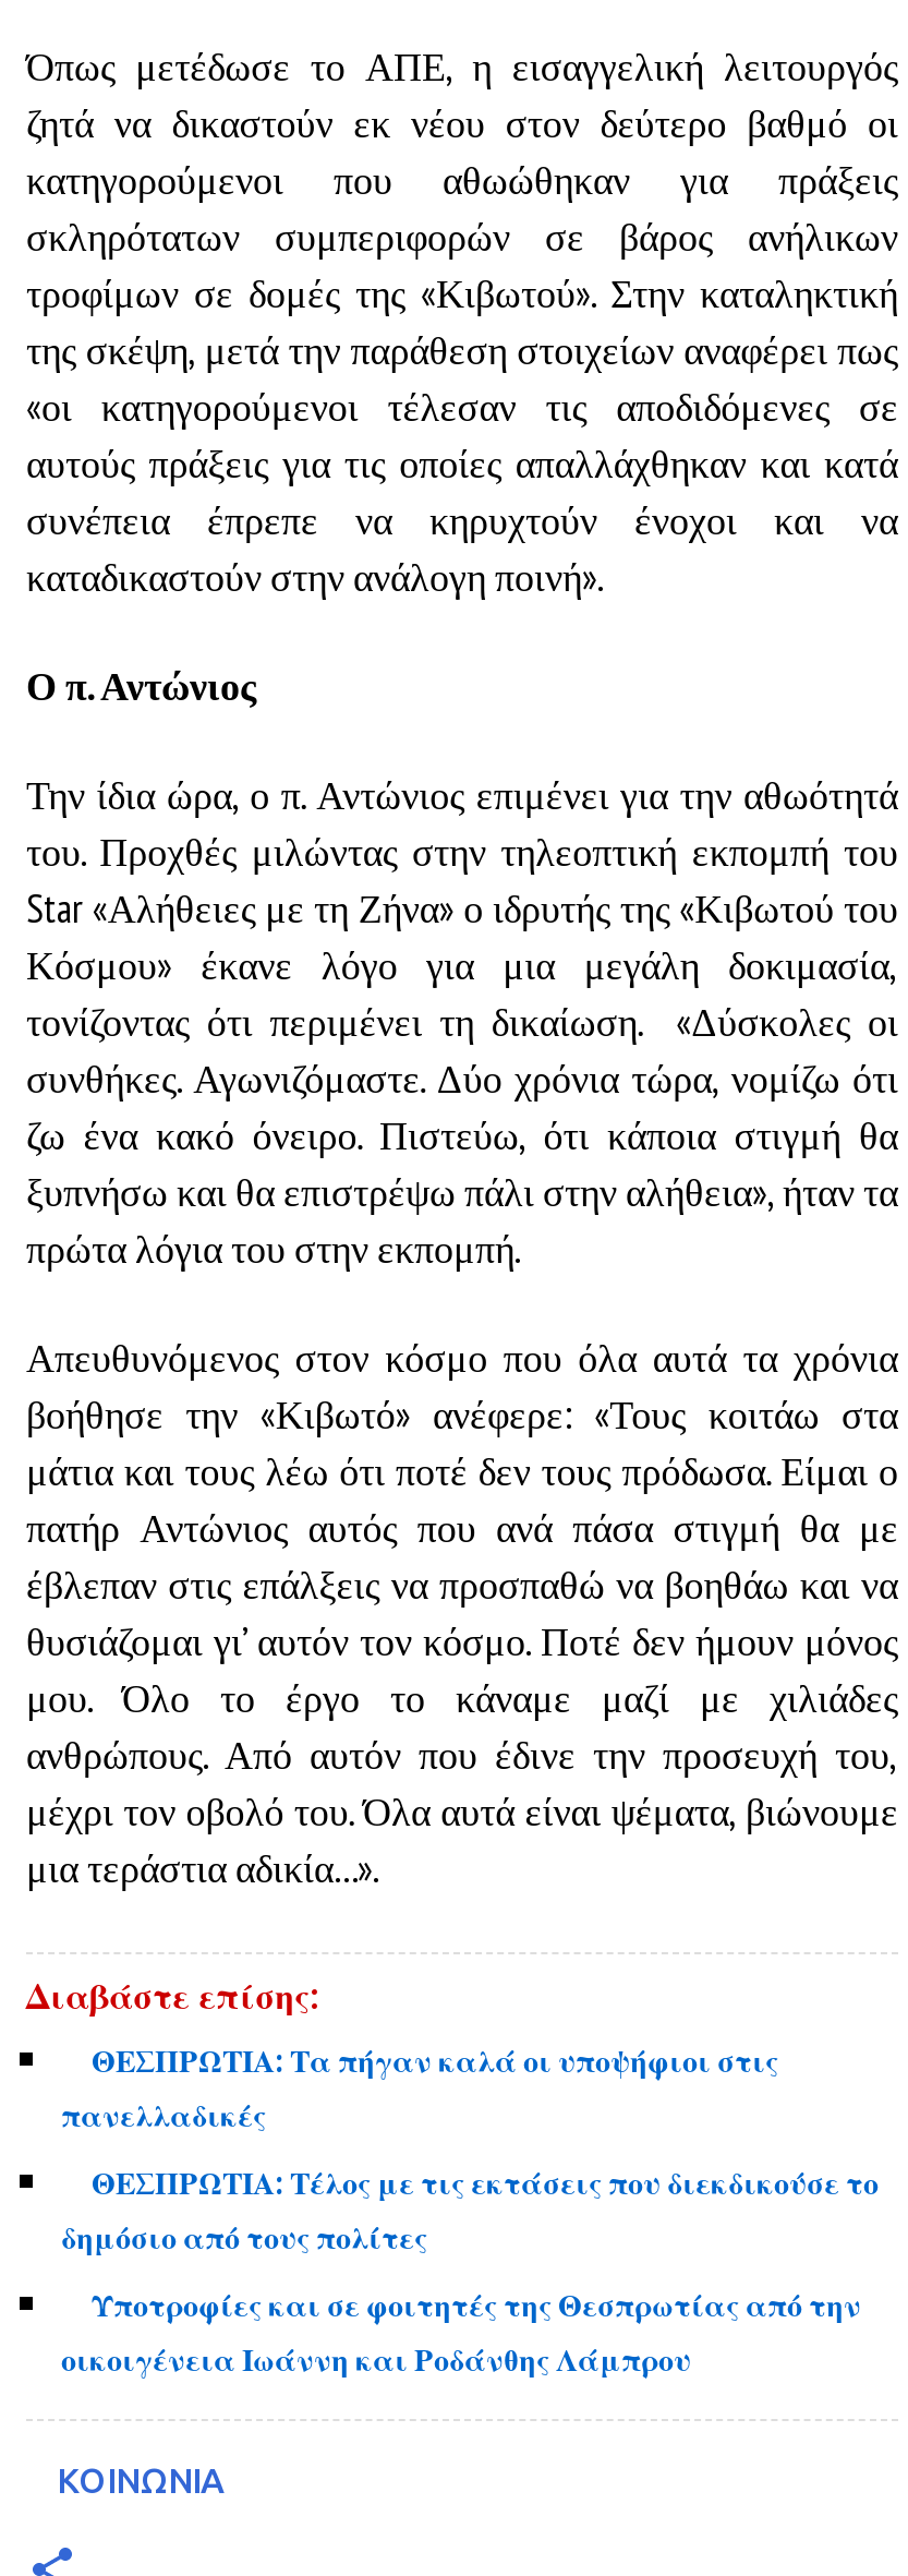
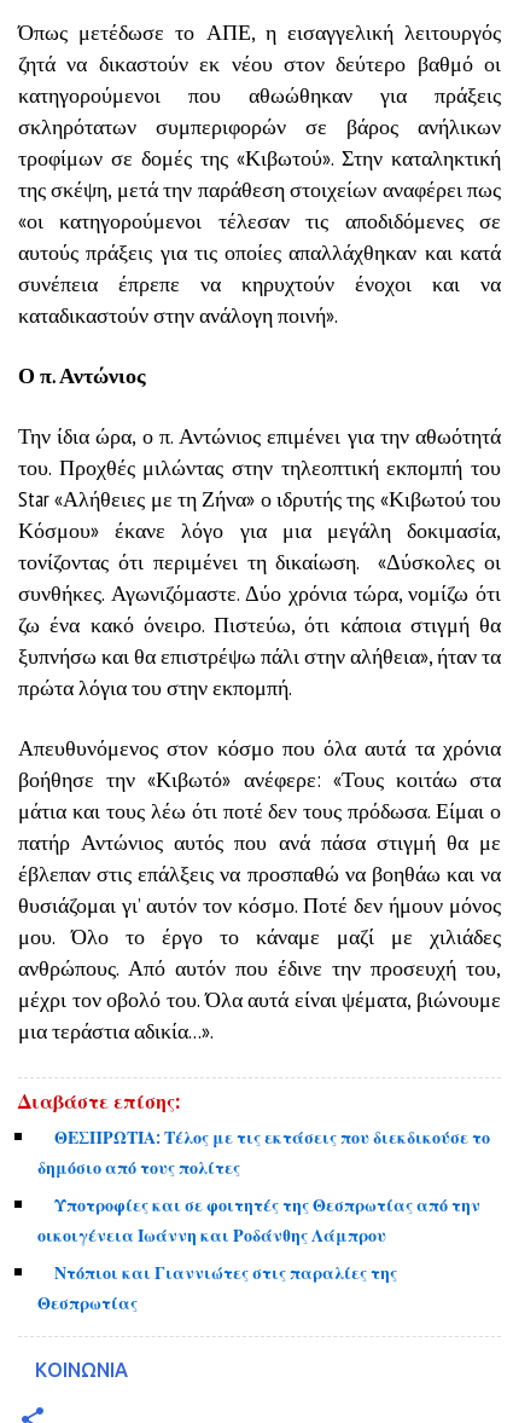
[61,2042,778,2135] ΘΕΣΠΡΩΤΙΑ: Τα πήγαν καλά οι υποψήφιοι στις | πανελλαδικές -> none
moved [61,2164,879,2380] -> [37,1127,490,1246]: ΘΕΣΠΡΩΤΙΑ: Τέλος με τις εκτάσεις που διεκδικούσε το | δημόσιο από τους πολίτες | Υποτροφίες και σε φοιτητές της Θεσπρωτίας από την | οικοιγένεια Ιωάννη και Ροδάνθης Λάμπρου
none -> [37,1262,397,1314] Ντόπιοι και Γιαννιώτες στις παραλίες της | Θεσπρωτίας

